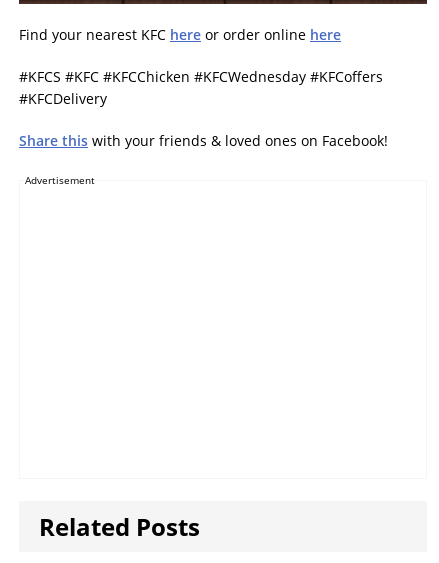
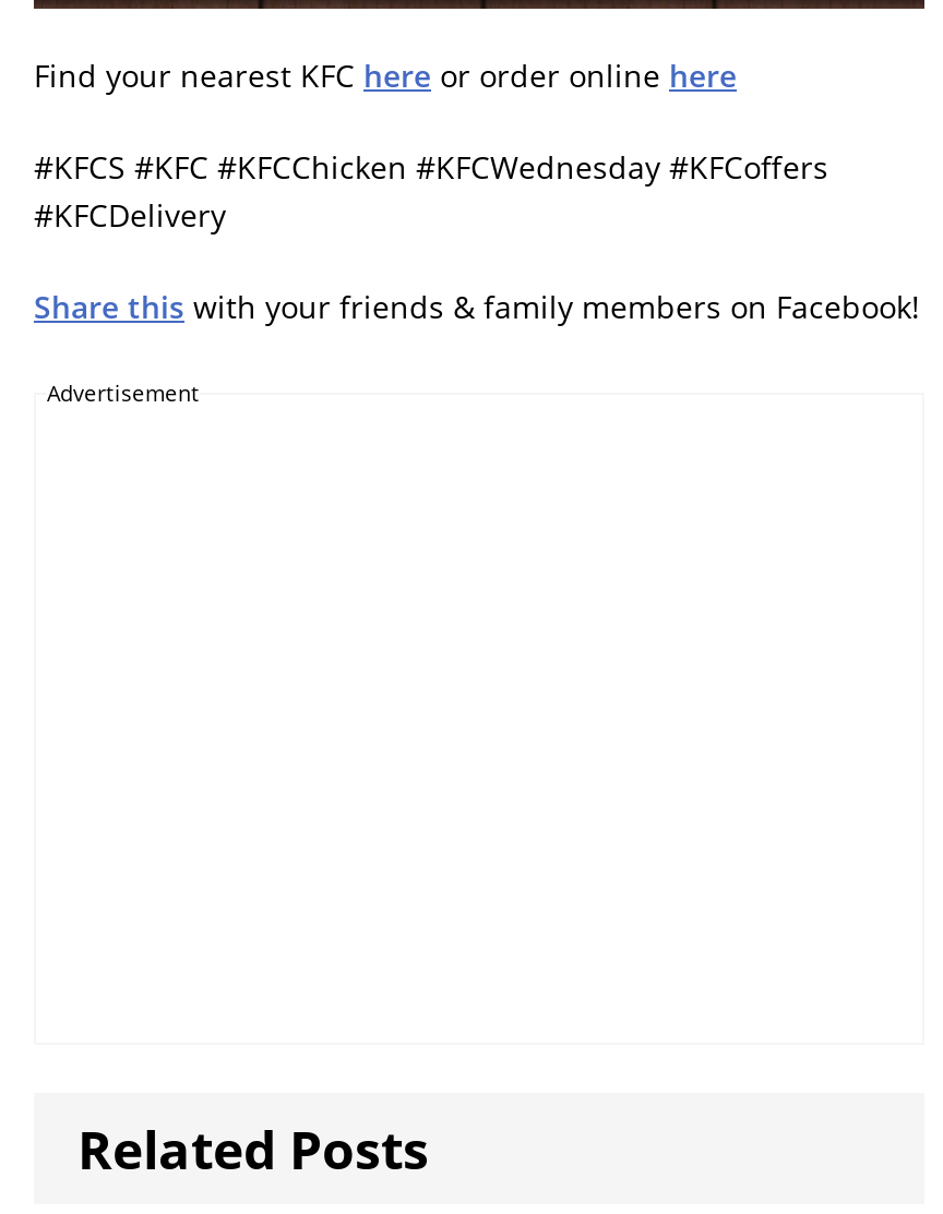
[19,131,388,150] Share this with your friends & loved ones on Facebook! -> [34,286,920,327] Share this with your friends & family members on Facebook!

